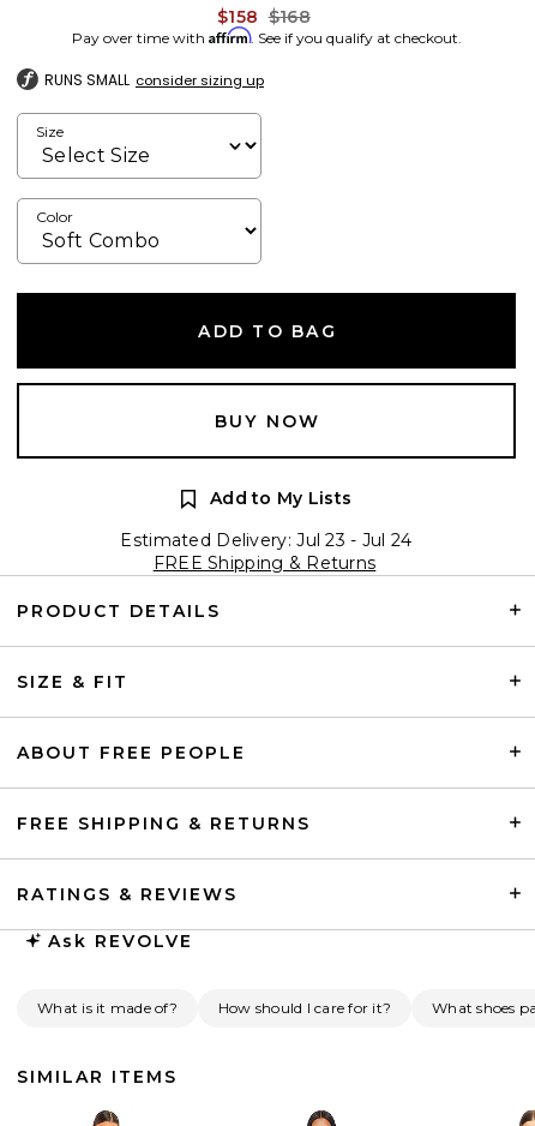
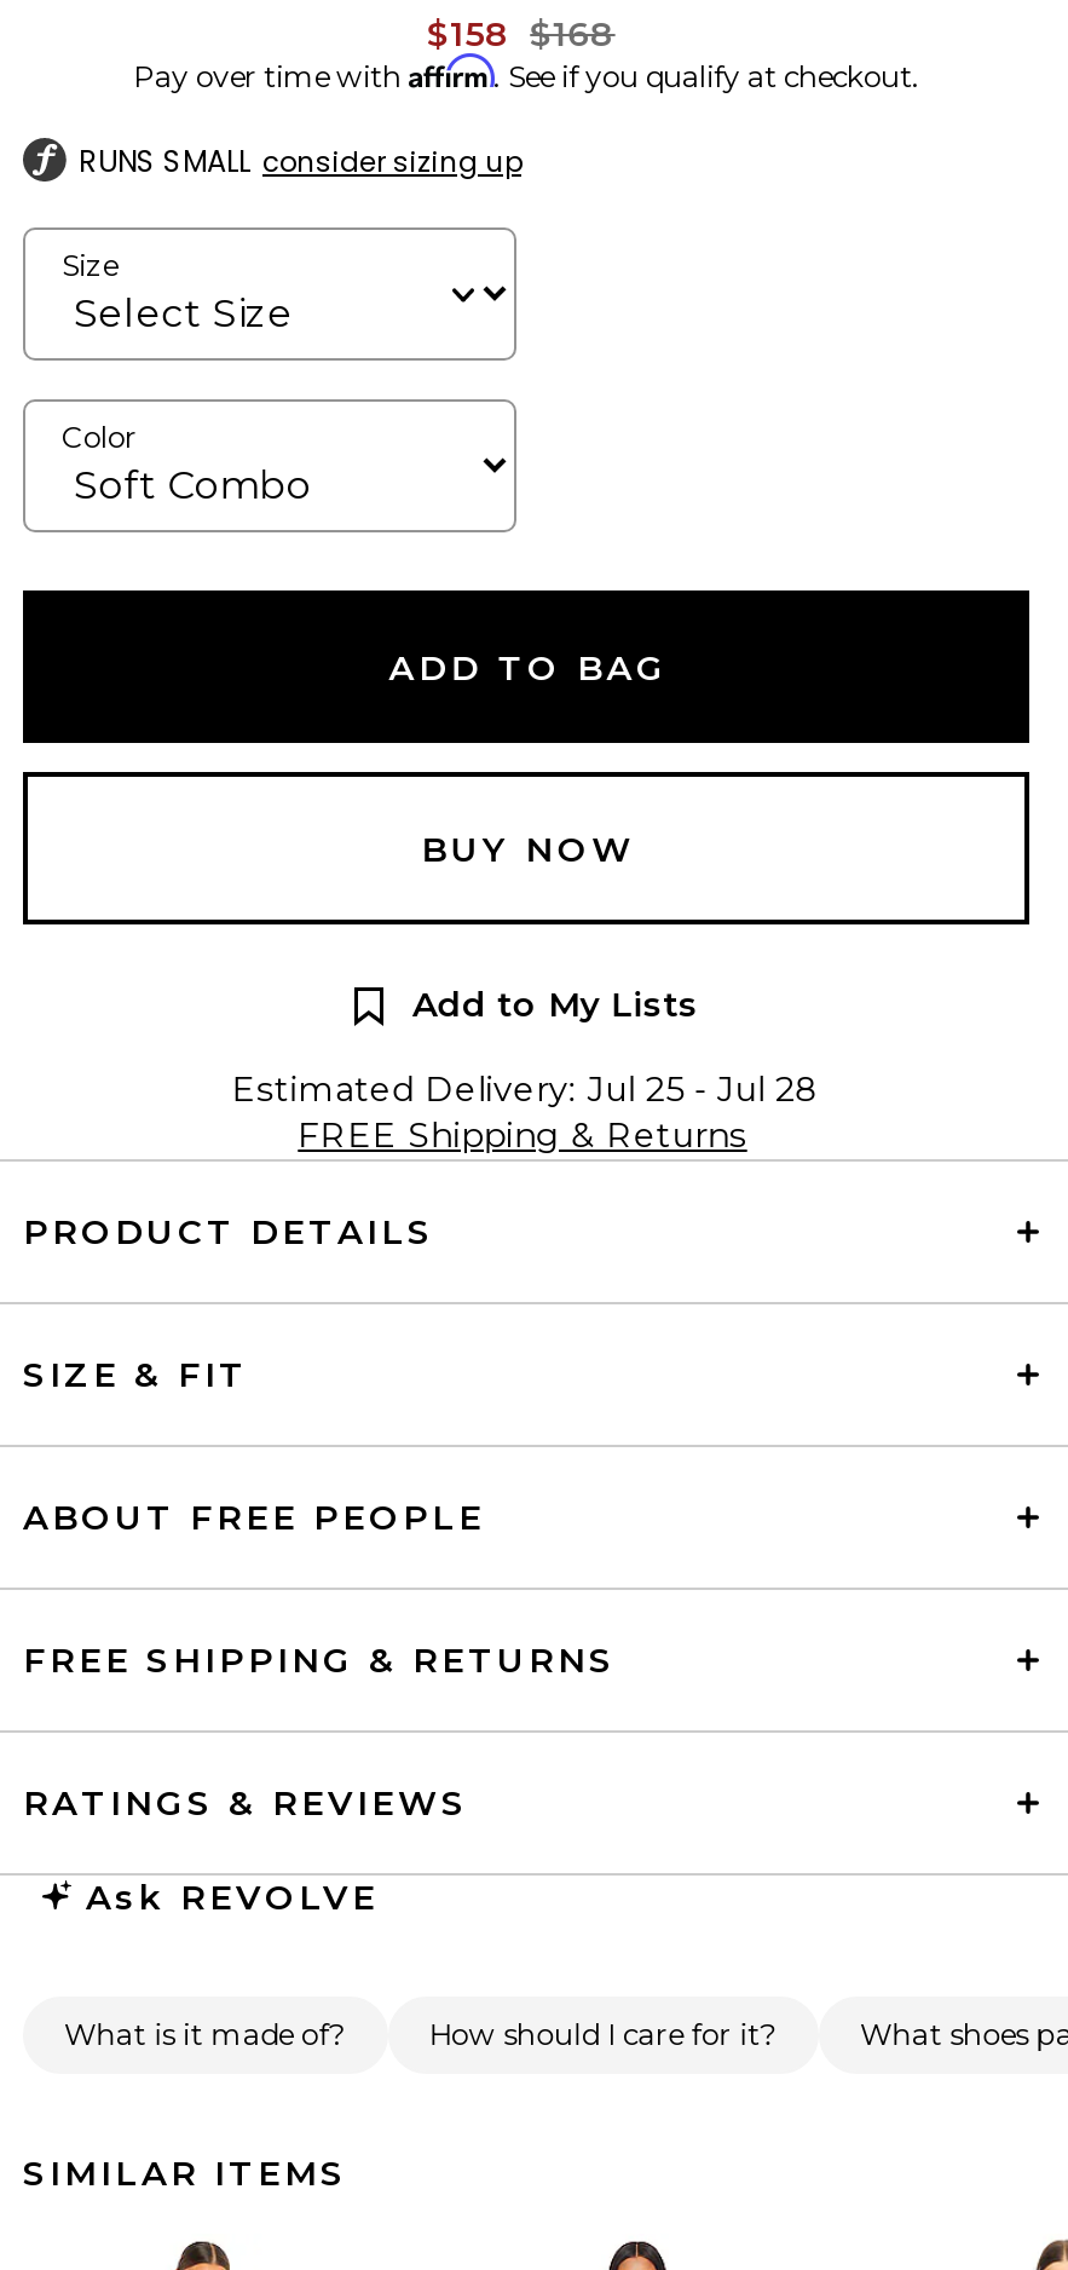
[120,529,412,551] Estimated Delivery: Jul 23 - Jul 24 -> [232,1067,820,1110] Estimated Delivery: Jul 25 - Jul 28

